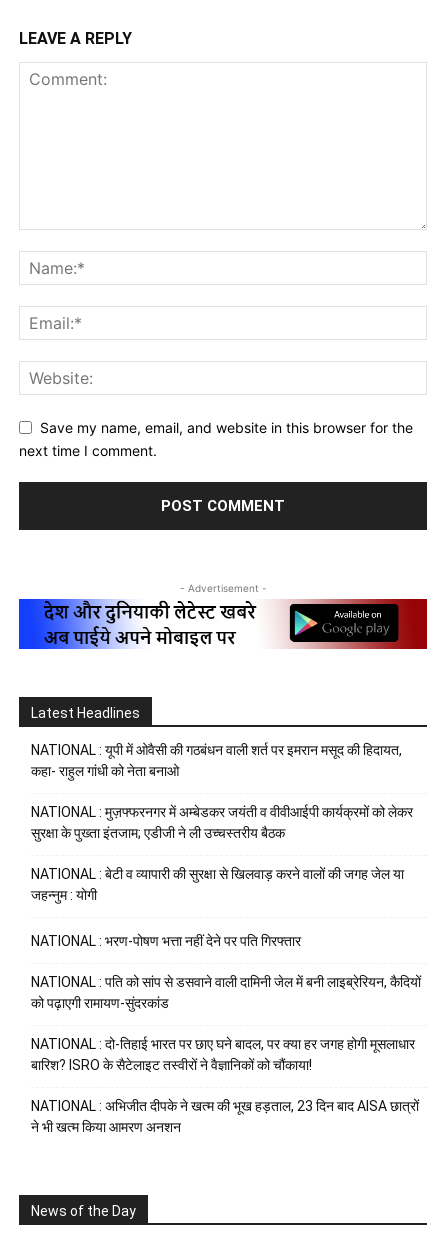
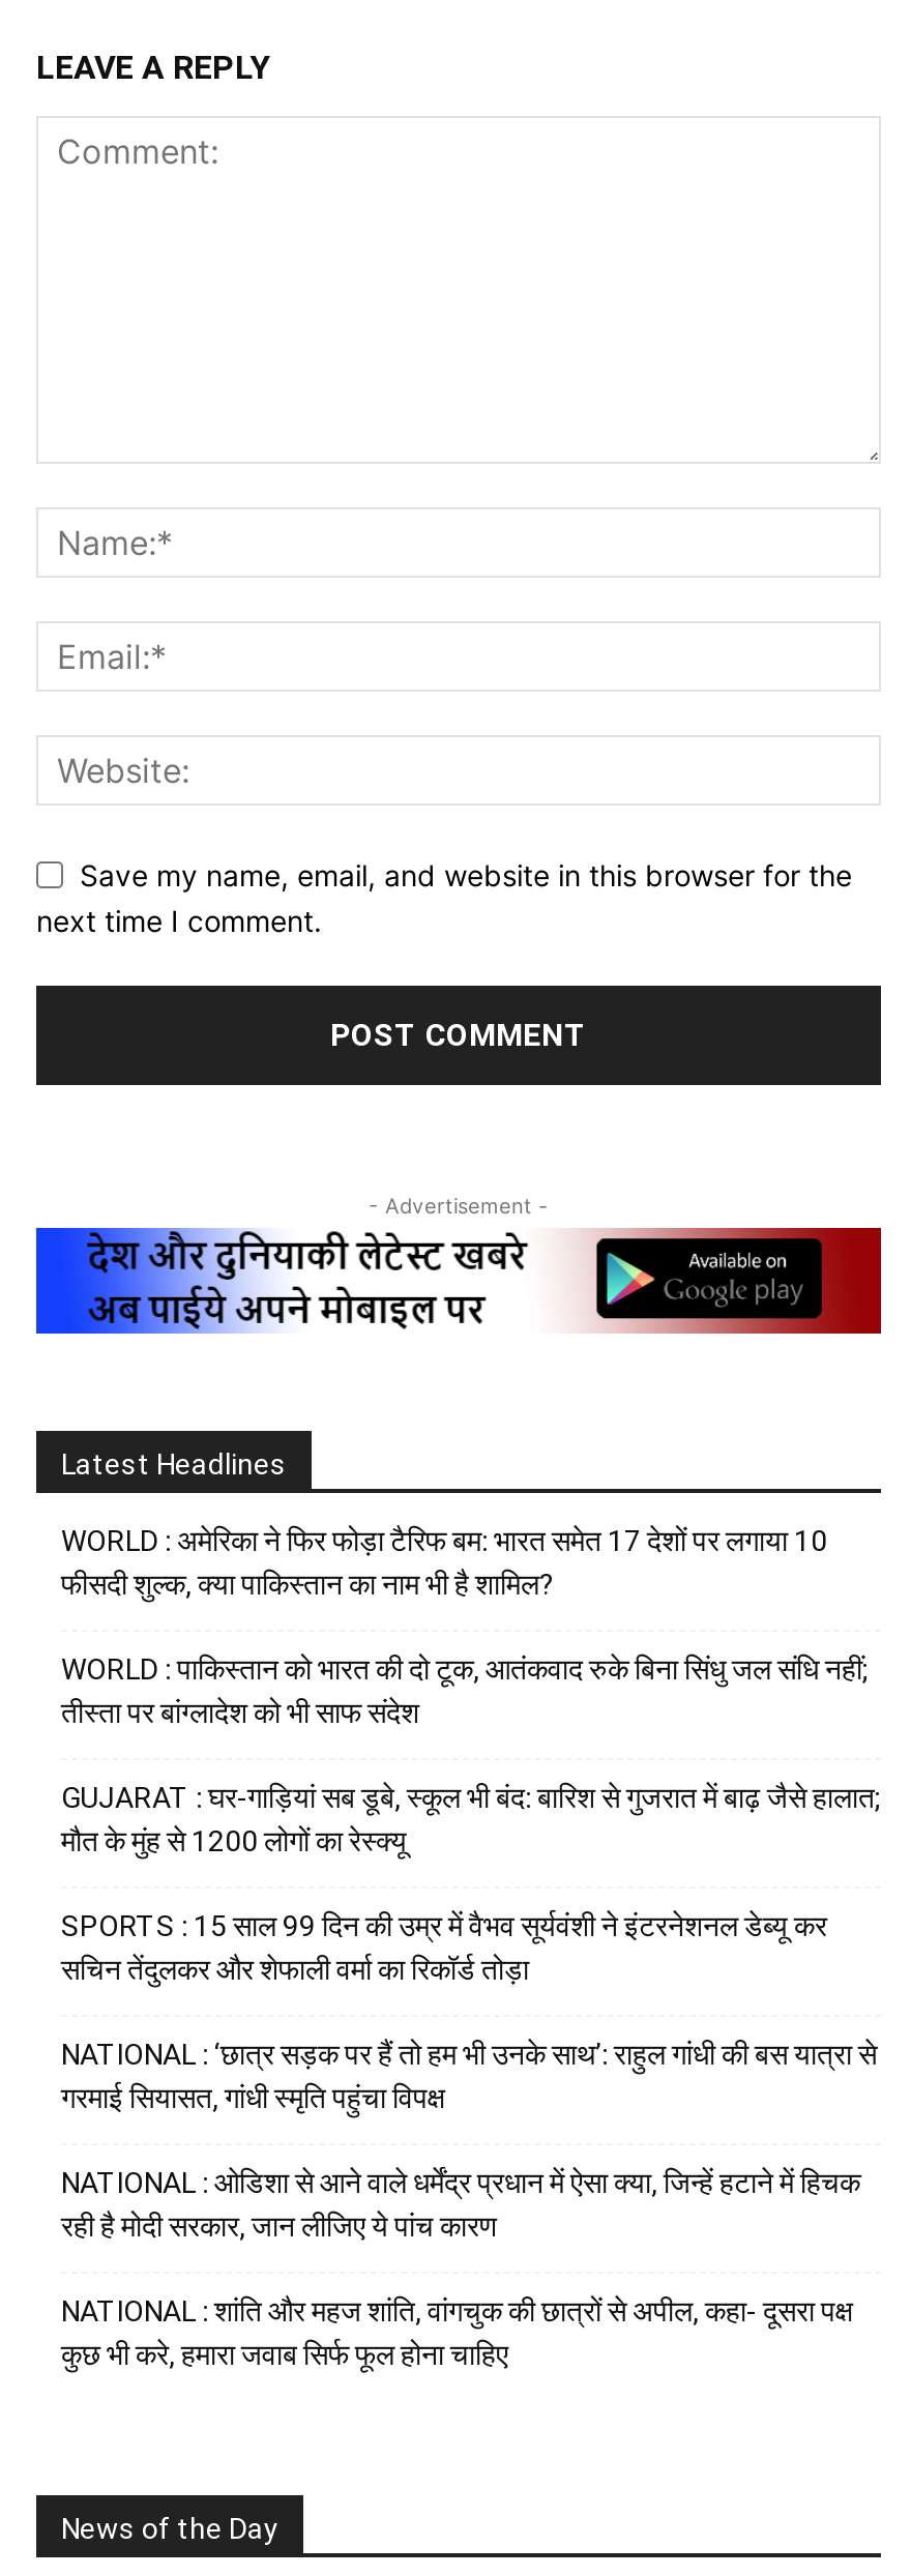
[31,742,402,779] NATIONAL : यूपी में ओवैसी की गठबंधन वाली शर्त पर इमरान मसूद की हिदायत, | कहा- राहुल गांधी को नेता बनाओ -> [61,1525,827,1602] WORLD : अमेरिका ने फिर फोड़ा टैरिफ बम: भारत समेत 17 देशों पर लगाया 10 | फीसदी शुल्क, क्या पाकिस्तान का नाम भी है शामिल?
[31,804,413,841] NATIONAL : मुज़फ्फरनगर में अम्बेडकर जयंती व वीवीआईपी कार्यक्रमों को लेकर | सुरक्षा के पुख्ता इंतजाम; एडीजी ने ली उच्चस्तरीय बैठक -> [61,1653,869,1730] WORLD : पाकिस्तान को भारत की दो टूक, आतंकवाद रुके बिना सिंधु जल संधि नहीं; | तीस्ता पर बांग्लादेश को भी साफ संदेश
[31,866,404,903] NATIONAL : बेटी व व्यापारी की सुरक्षा से खिलवाड़ करने वालों की जगह जेल या | जहन्नुम : योगी -> [61,1782,881,1858] GUJARAT : घर-गाड़ियां सब डूबे, स्कूल भी बंद: बारिश से गुजरात में बाढ़ जैसे हालात; | मौत के मुंह से 1200 लोगों का रेस्क्यू
[31,933,301,949] NATIONAL : भरण-पोषण भत्ता नहीं देने पर पति गिरफ्तार -> [61,1910,827,1987] SPORTS : 15 साल 99 दिन की उम्र में वैभव सूर्यवंशी ने इंटरनेशनल डेब्यू कर | सचिन तेंदुलकर और शेफाली वर्मा का रिकॉर्ड तोड़ा
[31,974,421,1011] NATIONAL : पति को सांप से डसवाने वाली दामिनी जेल में बनी लाइब्रेरियन, कैदियों | को पढ़ाएगी रामायण-सुंदरकांड -> [61,2039,877,2115] NATIONAL : ‘छात्र सड़क पर हैं तो हम भी उनके साथ’: राहुल गांधी की बस यात्रा से | गरमाई सियासत, गांधी स्मृति पहुंचा विपक्ष
[31,1036,415,1073] NATIONAL : दो-तिहाई भारत पर छाए घने बादल, पर क्या हर जगह होगी मूसलाधार | बारिश? ISRO के सैटेलाइट तस्वीरों ने वैज्ञानिकों को चौंकाया! -> [61,2167,860,2244] NATIONAL : ओडिशा से आने वाले धर्मेंद्र प्रधान में ऐसा क्या, जिन्हें हटाने में हिचक | रही है मोदी सरकार, जान लीजिए ये पांच कारण
[31,1098,419,1135] NATIONAL : अभिजीत दीपके ने खत्म की भूख हड़ताल, 23 दिन बाद AISA छात्रों | ने भी खत्म किया आमरण अनशन -> [61,2295,854,2372] NATIONAL : शांति और महज शांति, वांगचुक की छात्रों से अपील, कहा- दूसरा पक्ष | कुछ भी करे, हमारा जवाब सिर्फ फूल होना चाहिए

